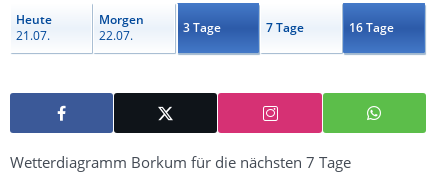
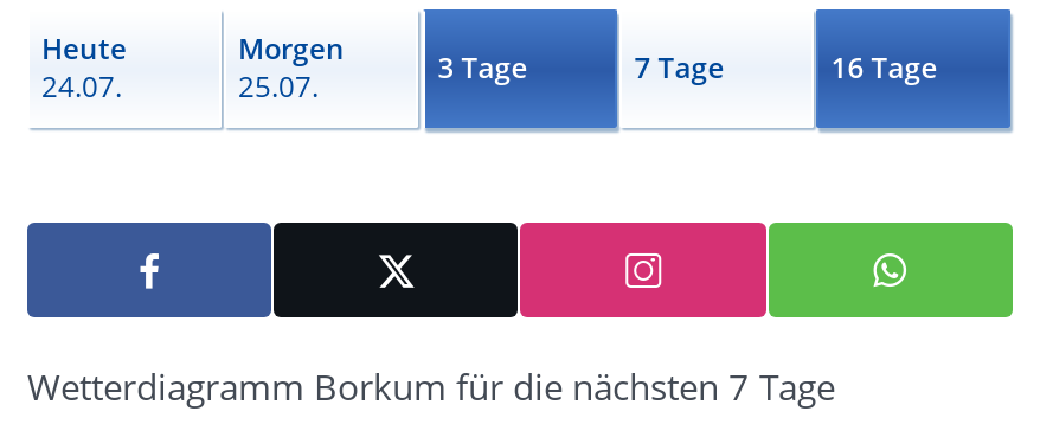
[16,27,50,44] 21.07. -> [41,67,122,108] 24.07.
[99,27,133,44] 22.07. -> [238,67,319,108] 25.07.

